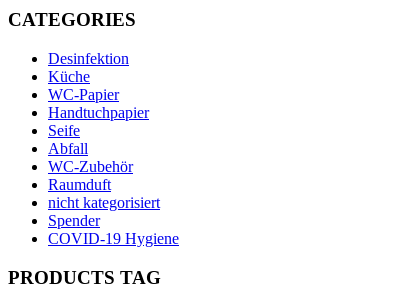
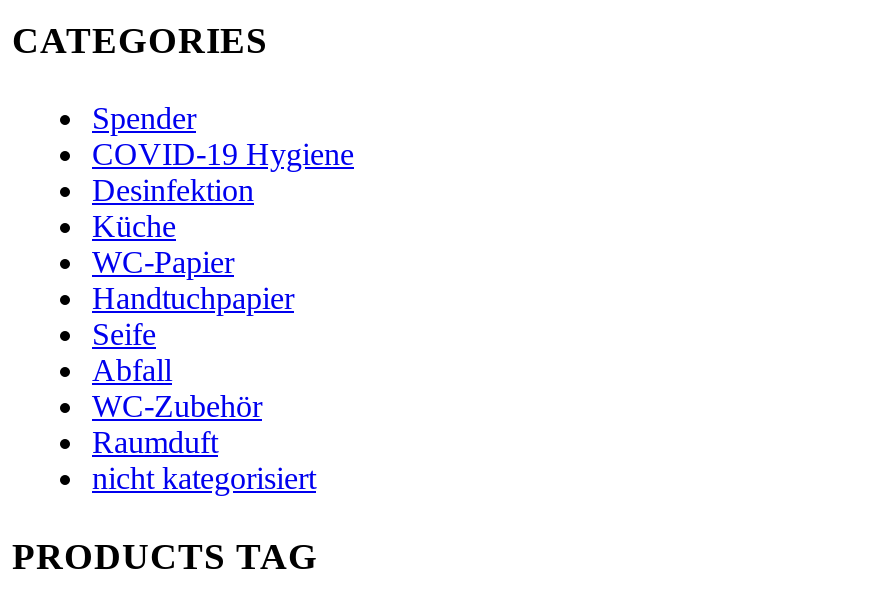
moved [48,50,160,211] -> [92,173,316,495]: Desinfektion | Küche | WC-Papier | ... | Raumduft | nicht kategorisiert
moved [48,212,179,247] -> [92,101,354,171]: Spender | COVID-19 Hygiene

